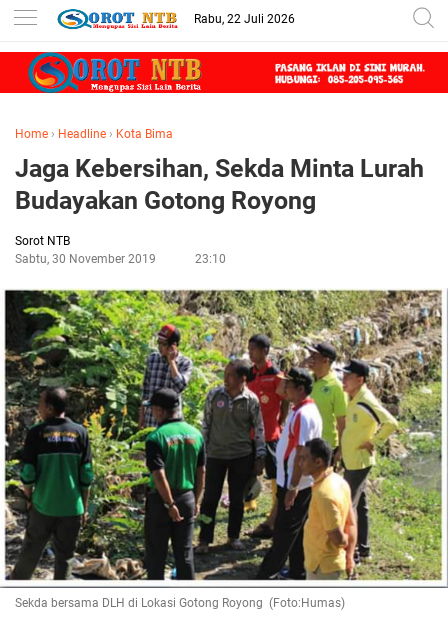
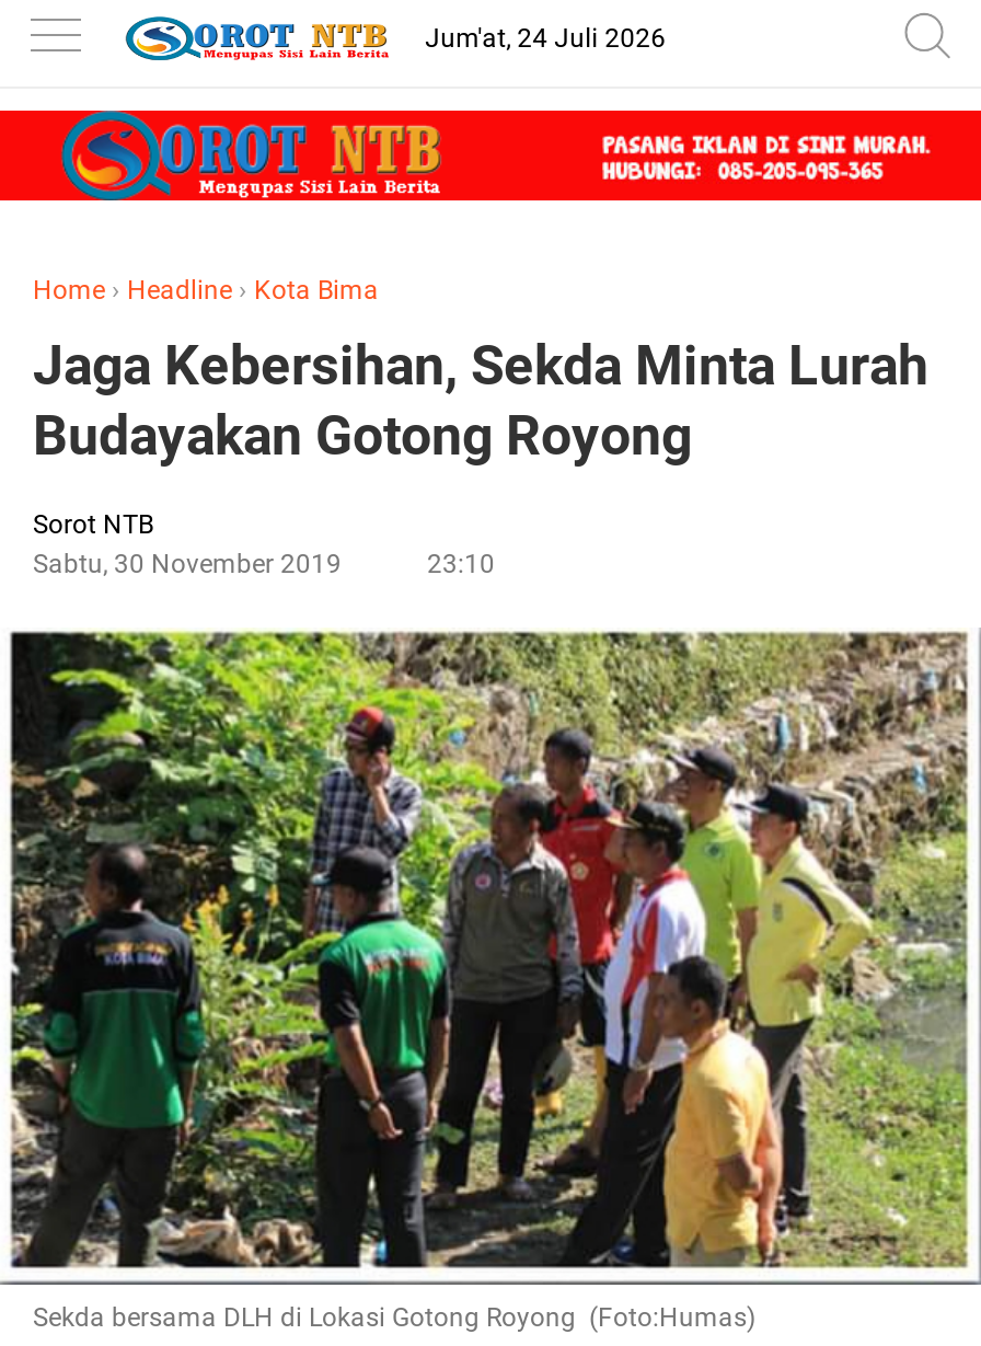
[194,12,295,26] Rabu, 22 Juli 2026 -> [425,23,666,54] Jum'at, 24 Juli 2026

